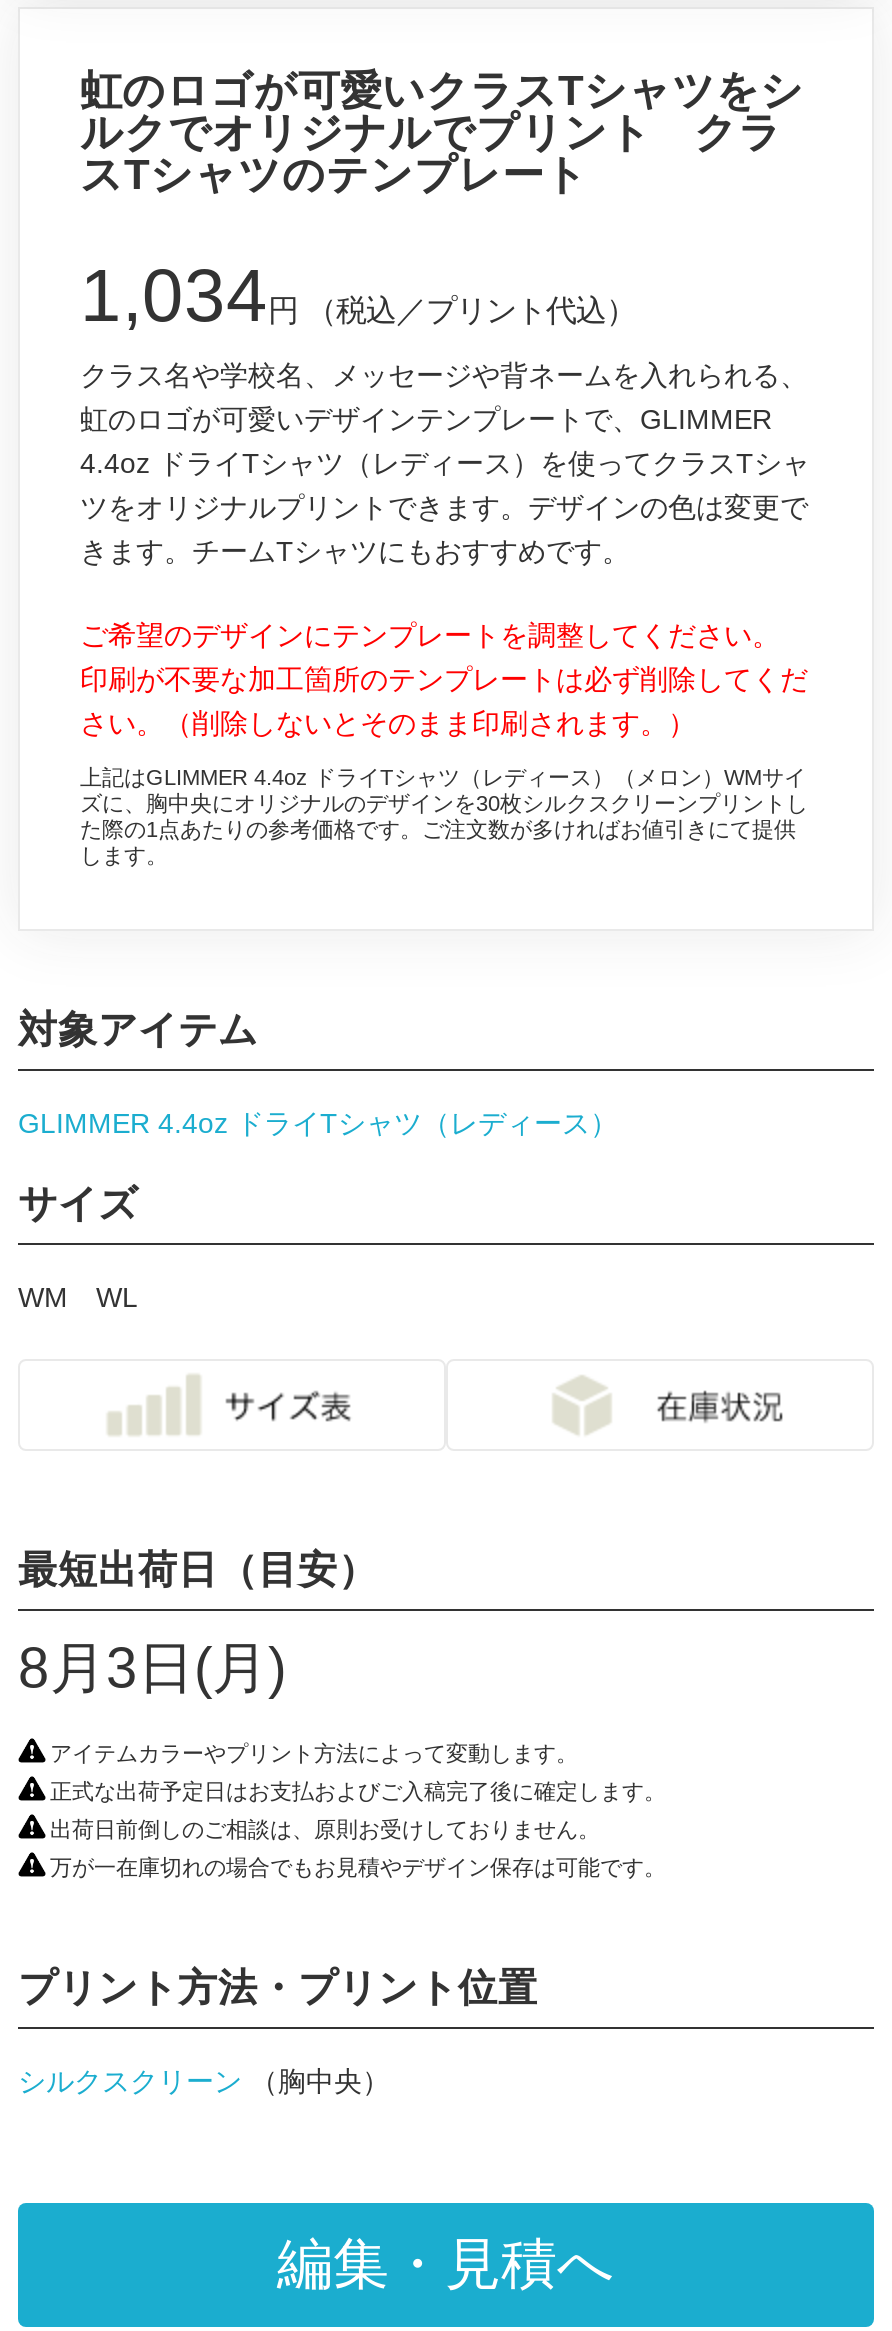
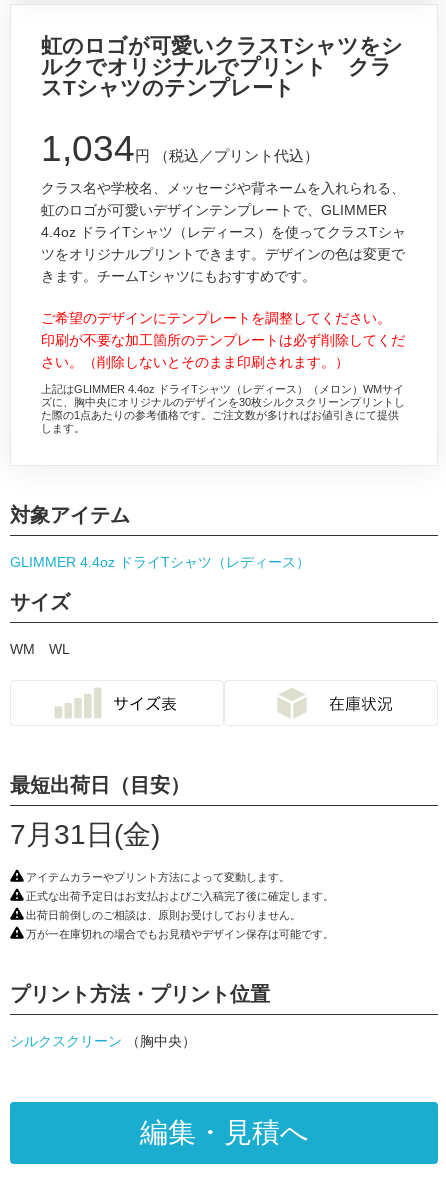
[18,1637,286,1699] 8月3日(月) -> [10,819,160,850] 7月31日(金)

